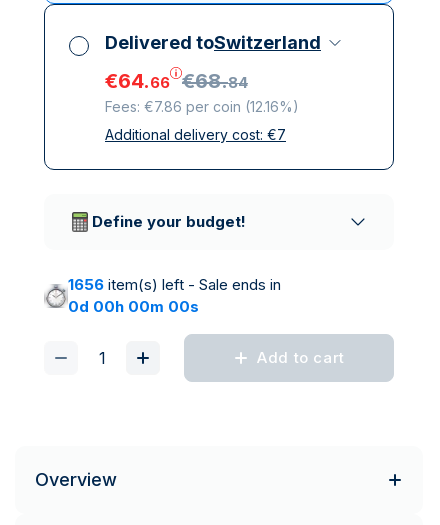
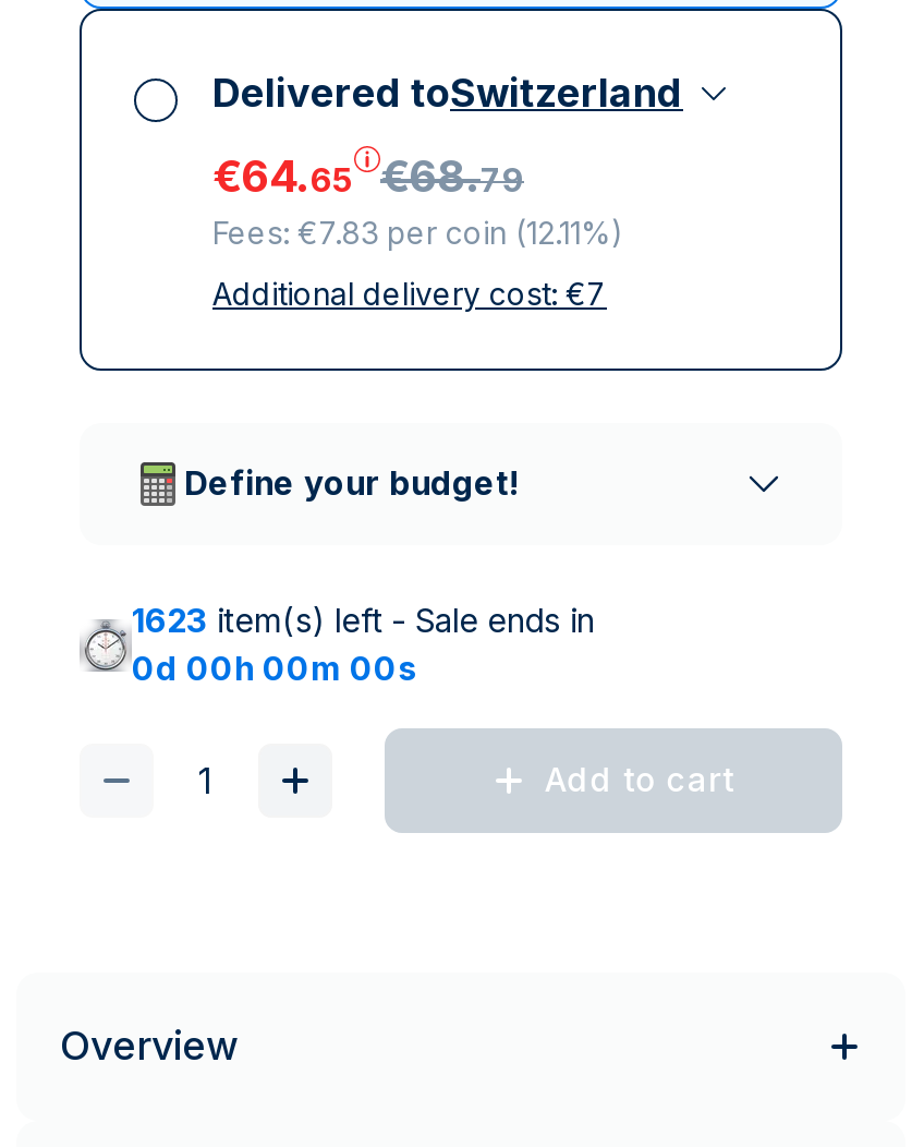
[105,69,248,93] €64.66 €68.84 -> [212,150,524,203] €64.65 €68.79
[105,98,299,115] Fees: €7.86 per coin (12.16%) -> [212,214,624,251] Fees: €7.83 per coin (12.11%)
[68,275,281,294] 1656 item(s) left - Sale ends in -> [132,600,594,641] 1623 item(s) left - Sale ends in

